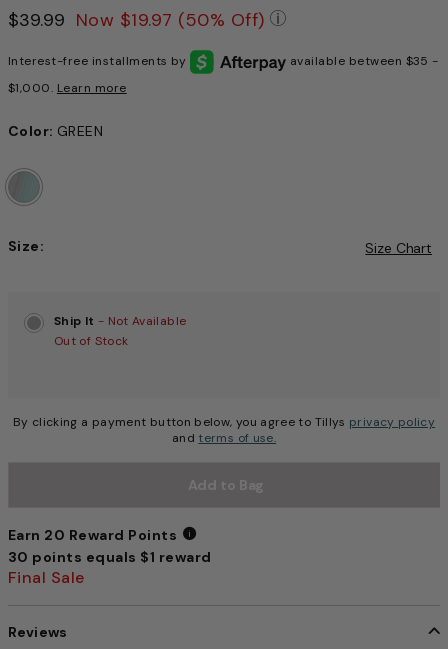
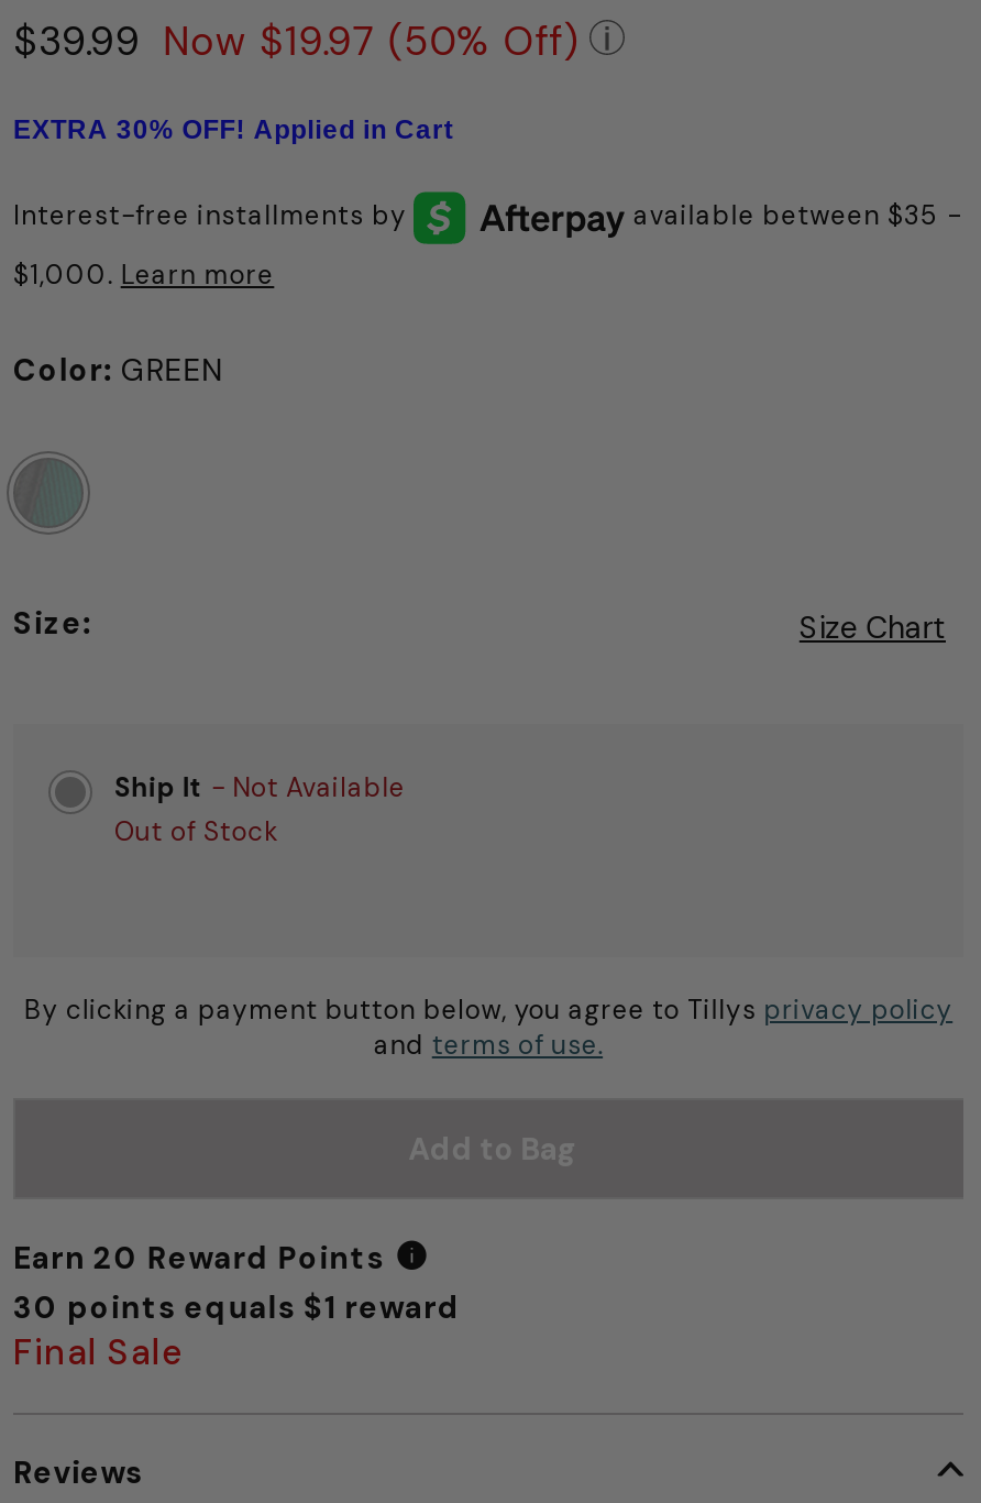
none -> [13,115,454,145] EXTRA 30% OFF! Applied in Cart

